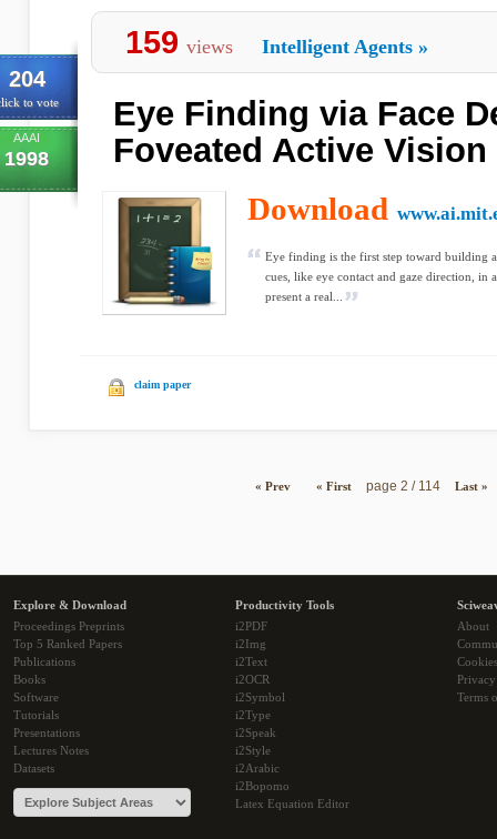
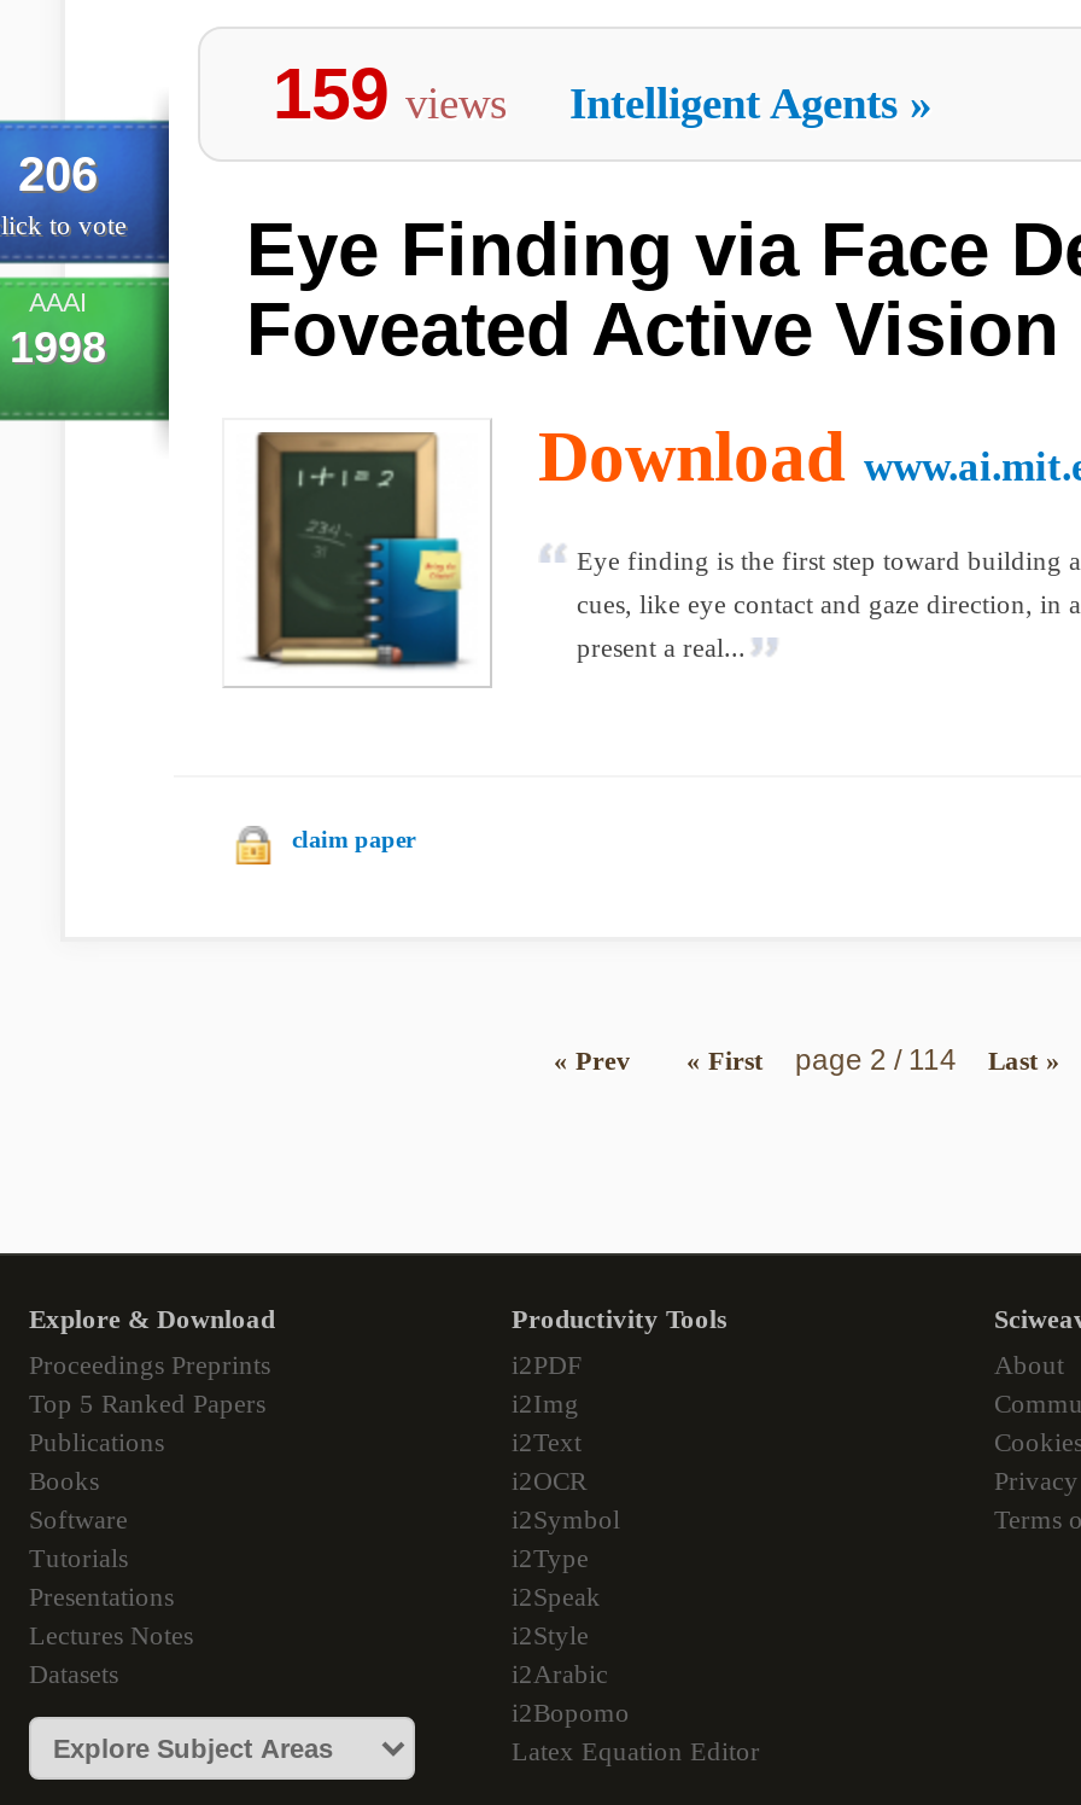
[8,67,45,91] 204 -> [18,147,98,200] 206

